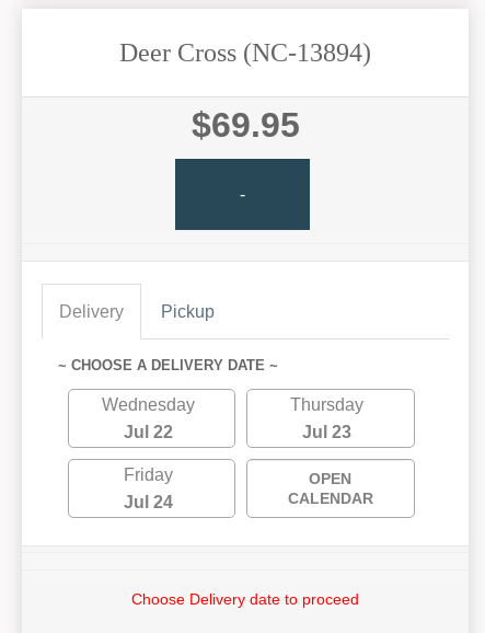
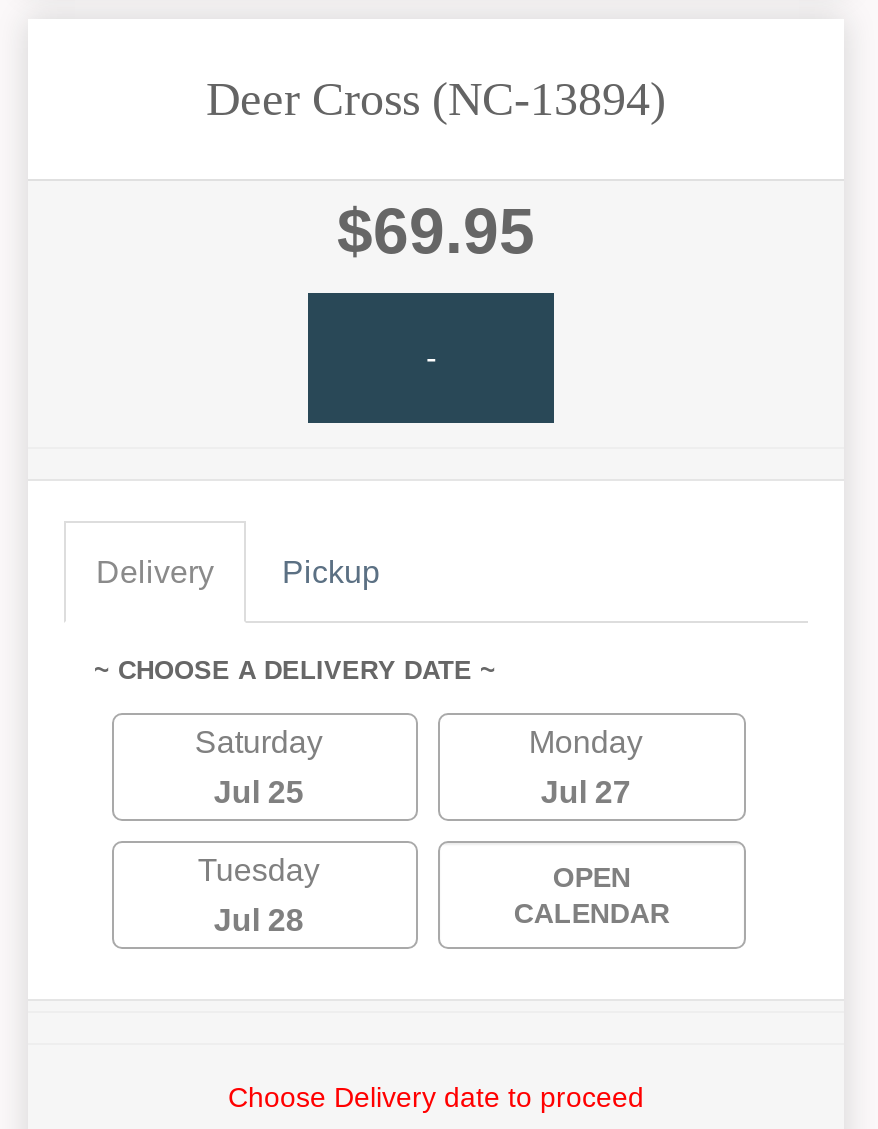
[102,396,195,414] Wednesday -> [195,725,323,759] Saturday
[290,396,364,414] Thursday -> [529,725,643,759] Monday
[123,423,173,442] Jul 22 -> [214,775,304,809] Jul 25
[302,423,352,442] Jul 23 -> [541,775,631,809] Jul 27
[123,466,173,484] Friday -> [198,853,320,887] Tuesday
[123,493,173,512] Jul 24 -> [214,903,304,937] Jul 28

